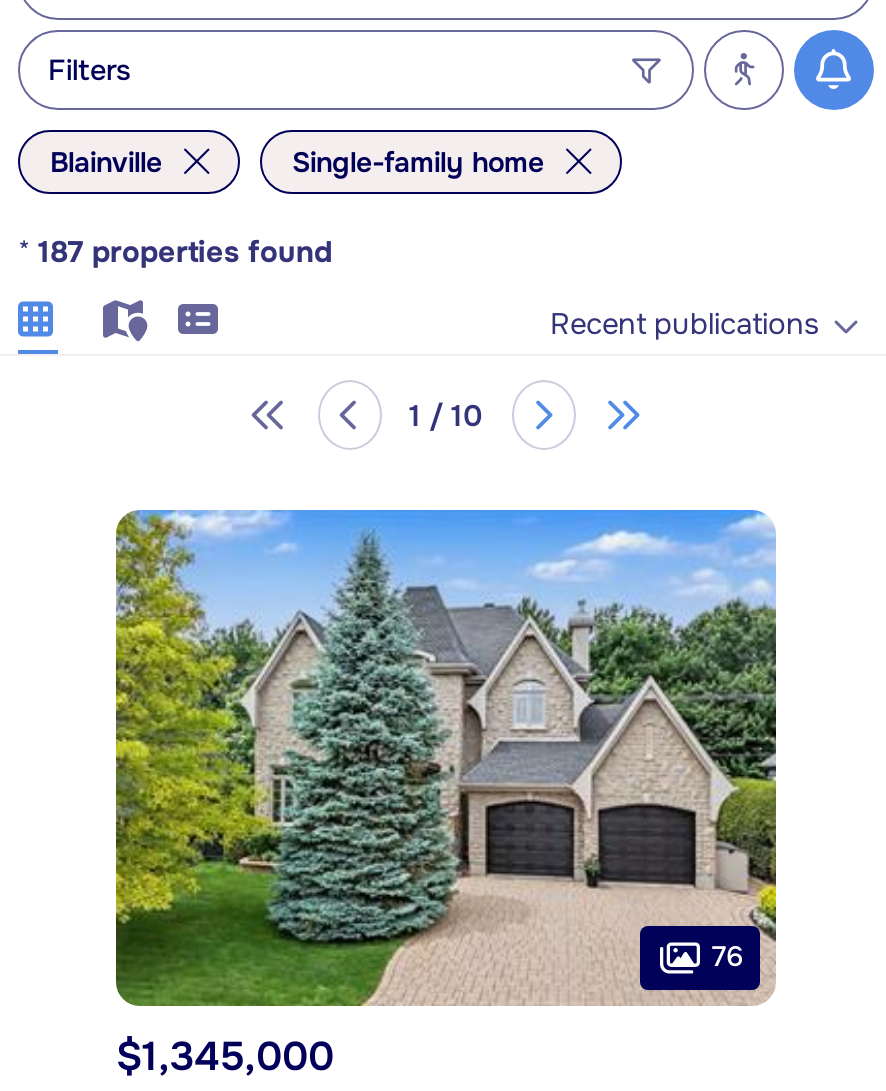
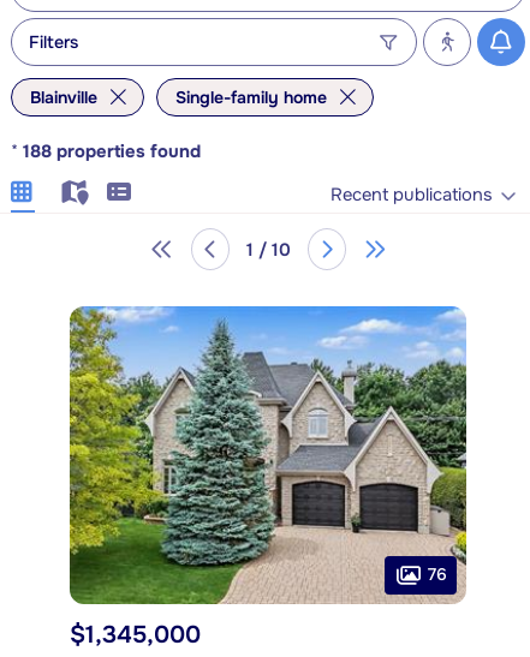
[18,234,332,272] * 187 properties found -> [11,141,201,163] * 188 properties found

